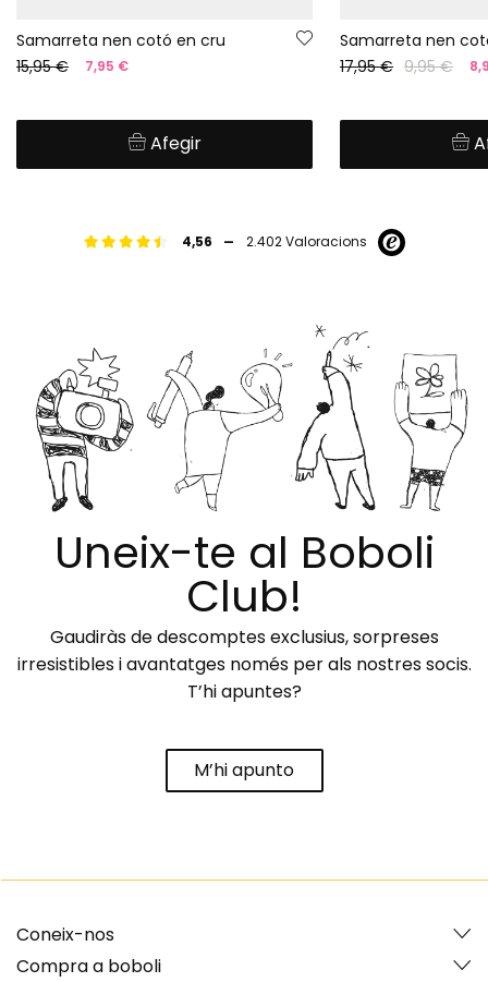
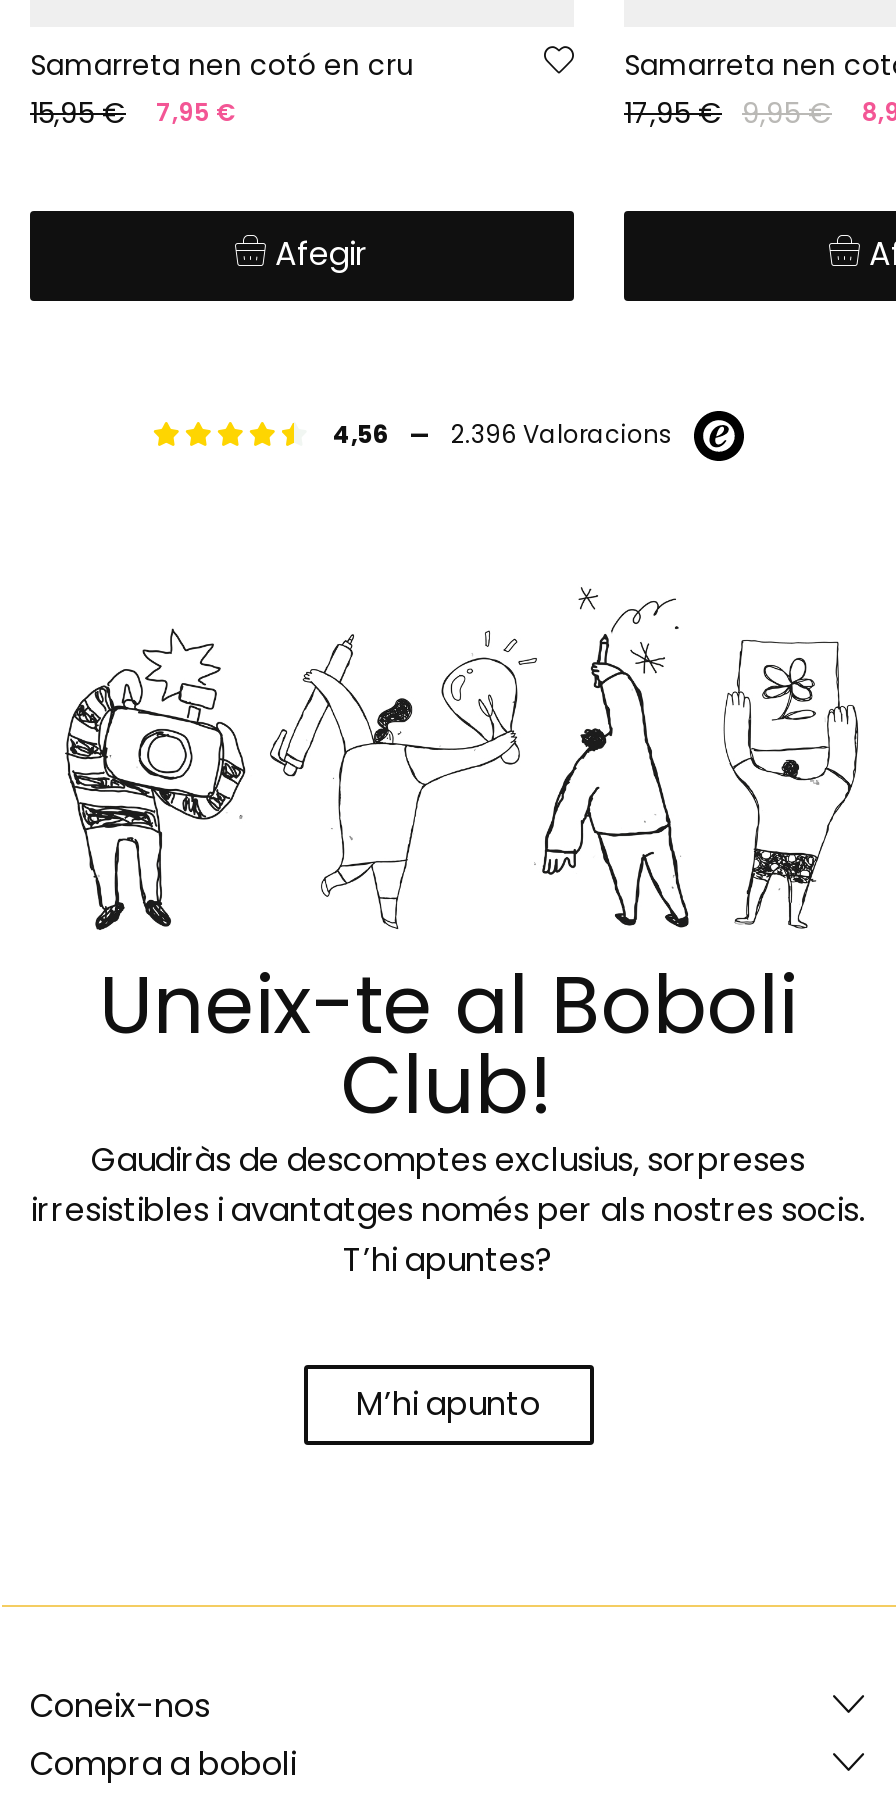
[181,226,367,258] 4,56 - 2.402 Valoracions -> [333,406,673,464] 4,56 - 2.396 Valoracions

